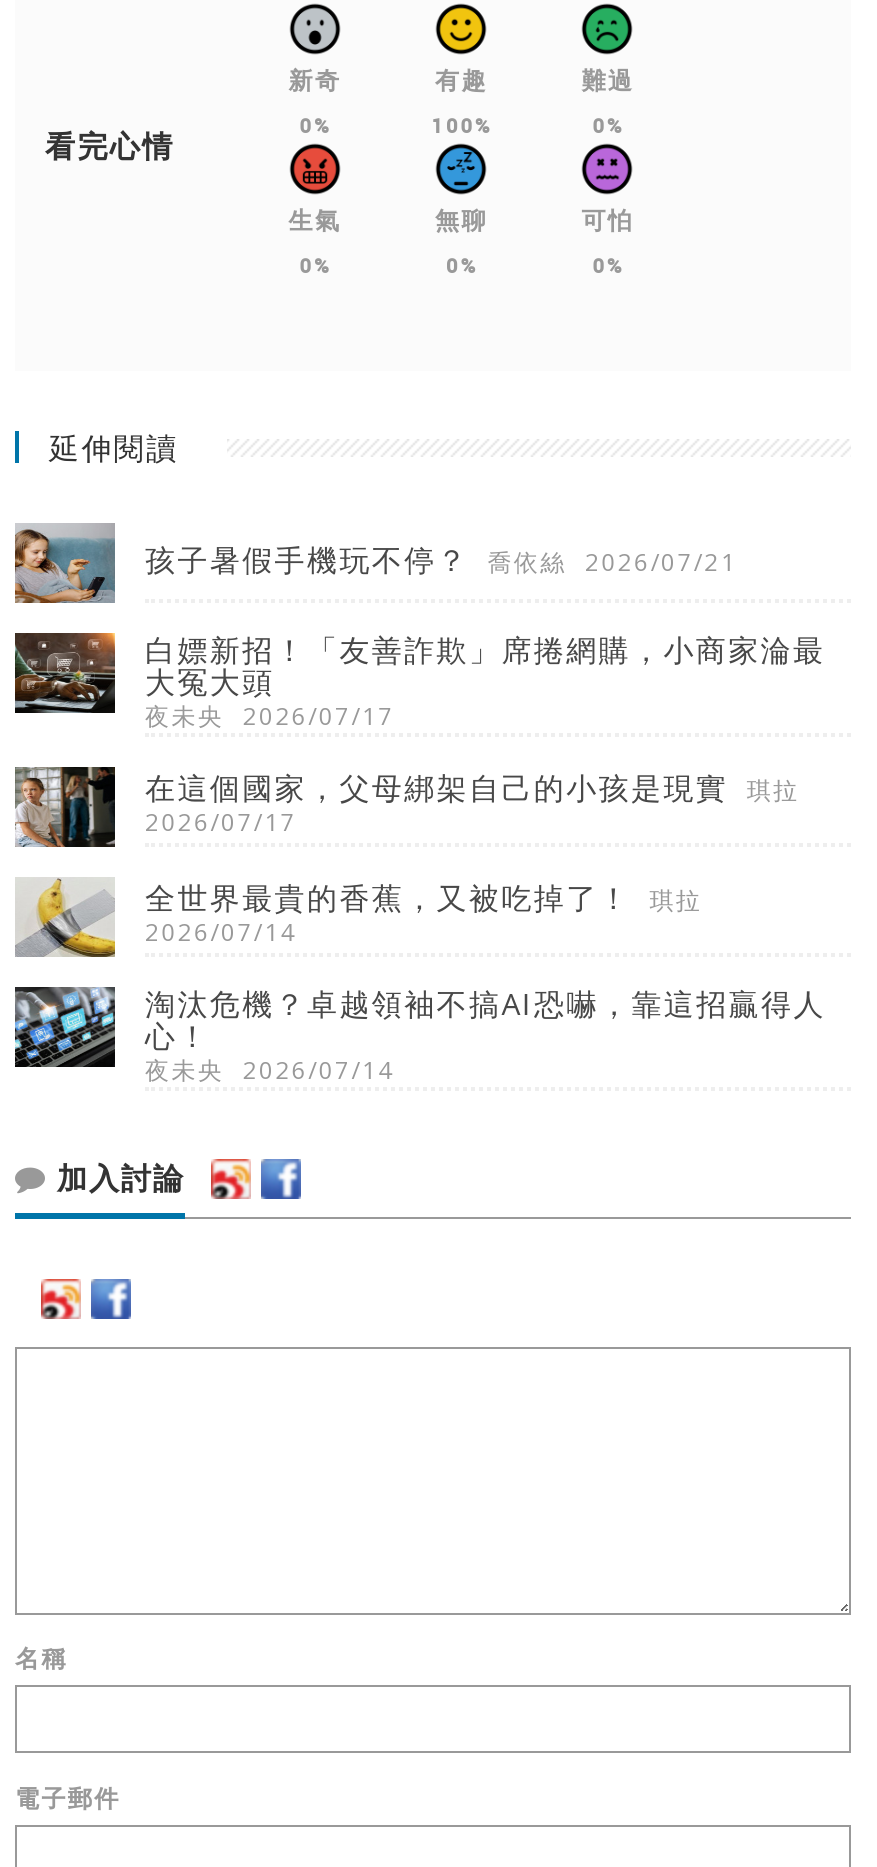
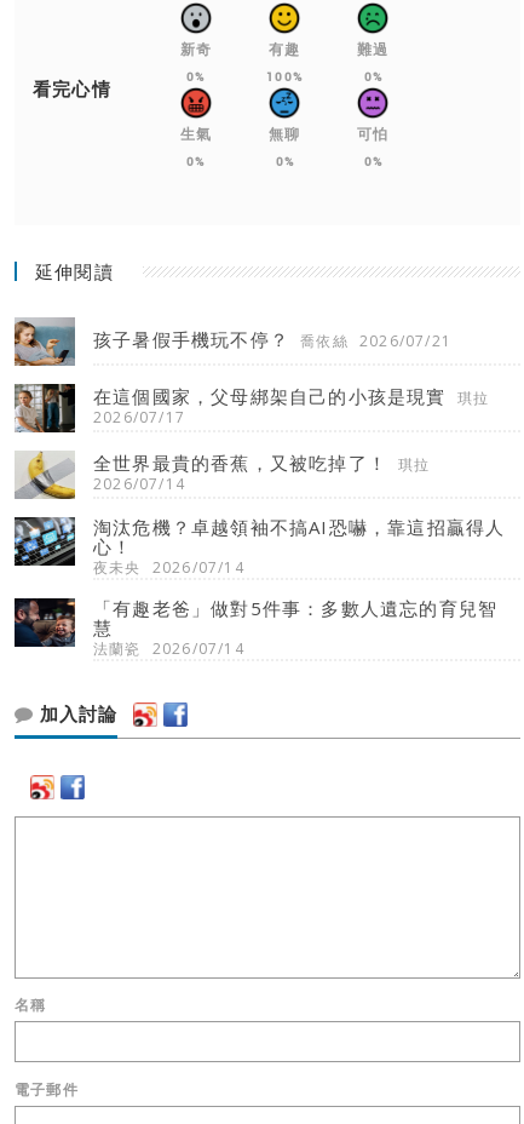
[13,629,825,733] [image] | 白嫖新招！「友善詐欺」席捲網購，小商家淪最 | 大冤大頭 | 夜未央 2026/07/17 -> none
moved [11,763,826,1087] -> [12,382,505,578]: [image] | 在這個國家，父母綁架自己的小孩是現實 琪拉 | 2026/07/17 | 全世界最貴的香蕉，又被吃掉了！ 琪拉 | 2026/07/14 | 淘汰危機？卓越領袖不搞AI恐嚇，靠這招贏得人 | 夜未央 2026/07/14
none -> [13,596,498,659] [image] | 「有趣老爸」做對5件事：多數人遺忘的育兒智 | 慧 | 法蘭瓷 2026/07/14

